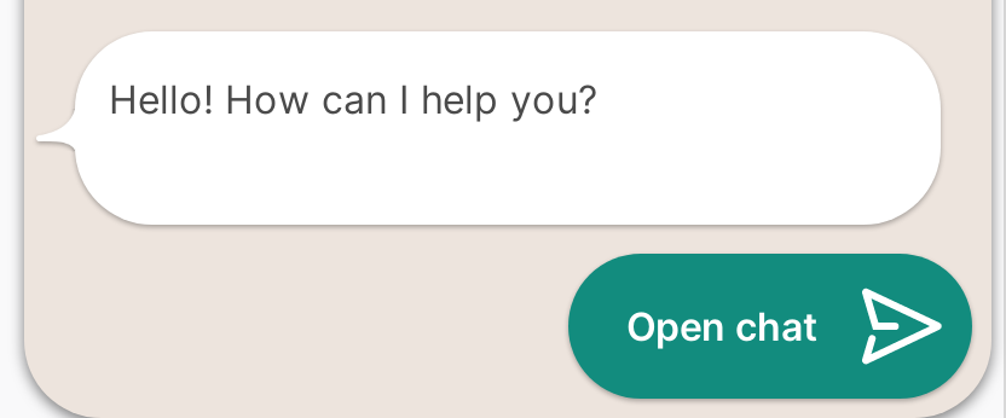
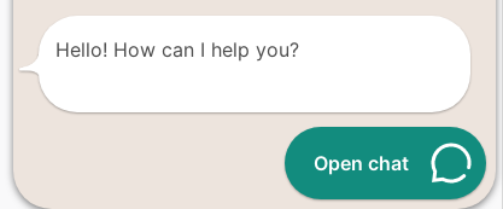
[858,285,941,367] [image] -> [429,141,472,185] [image]

